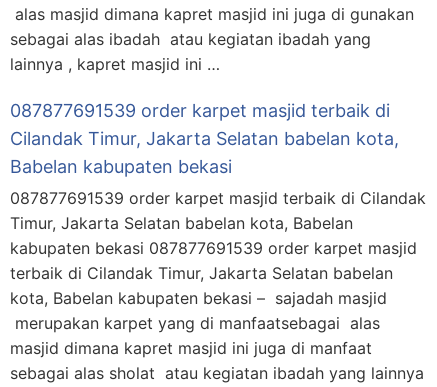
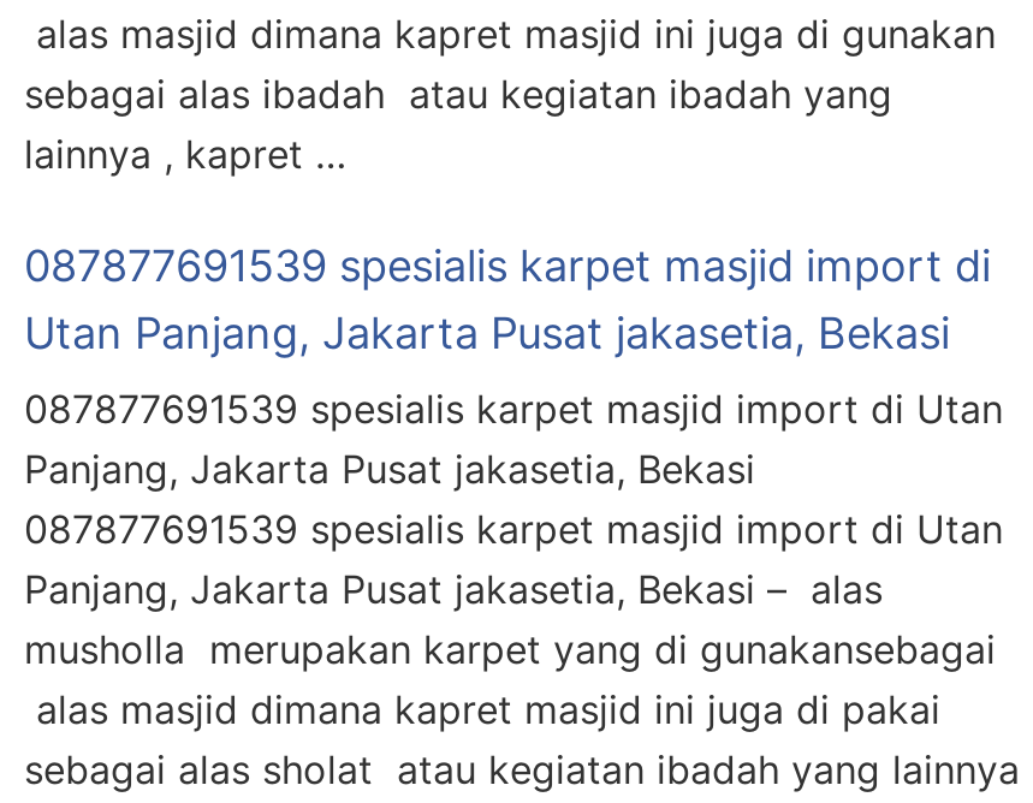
[10,54,220,74] lainnya , kapret masjid ini … -> [24,130,346,178] lainnya , kapret …
[10,100,399,177] 087877691539 order karpet masjid terbaik di | Cilandak Timur, Jakarta Selatan babelan kota, | Babelan kabupaten bekasi -> [24,240,991,358] 087877691539 spesialis karpet masjid import di | Utan Panjang, Jakarta Pusat jakasetia, Bekasi
[10,188,426,358] 087877691539 order karpet masjid terbaik di Cilandak | Timur, Jakarta Selatan babelan kota, Babelan | kabupaten bekasi 087877691539 order karpet masjid | terbaik di Cilandak Timur, Jakarta Selatan babelan | kota, Babelan kabupaten bekasi – sajadah masjid | merupakan karpet yang di manfaatsebagai alas | masjid dimana kapret masjid ini juga di manfaat -> [24,384,1003,733] 087877691539 spesialis karpet masjid import di Utan | Panjang, Jakarta Pusat jakasetia, Bekasi | 087877691539 spesialis karpet masjid import di Utan | Panjang, Jakarta Pusat jakasetia, Bekasi – alas | musholla merupakan karpet yang di gunakansebagai | alas masjid dimana kapret masjid ini juga di pakai

